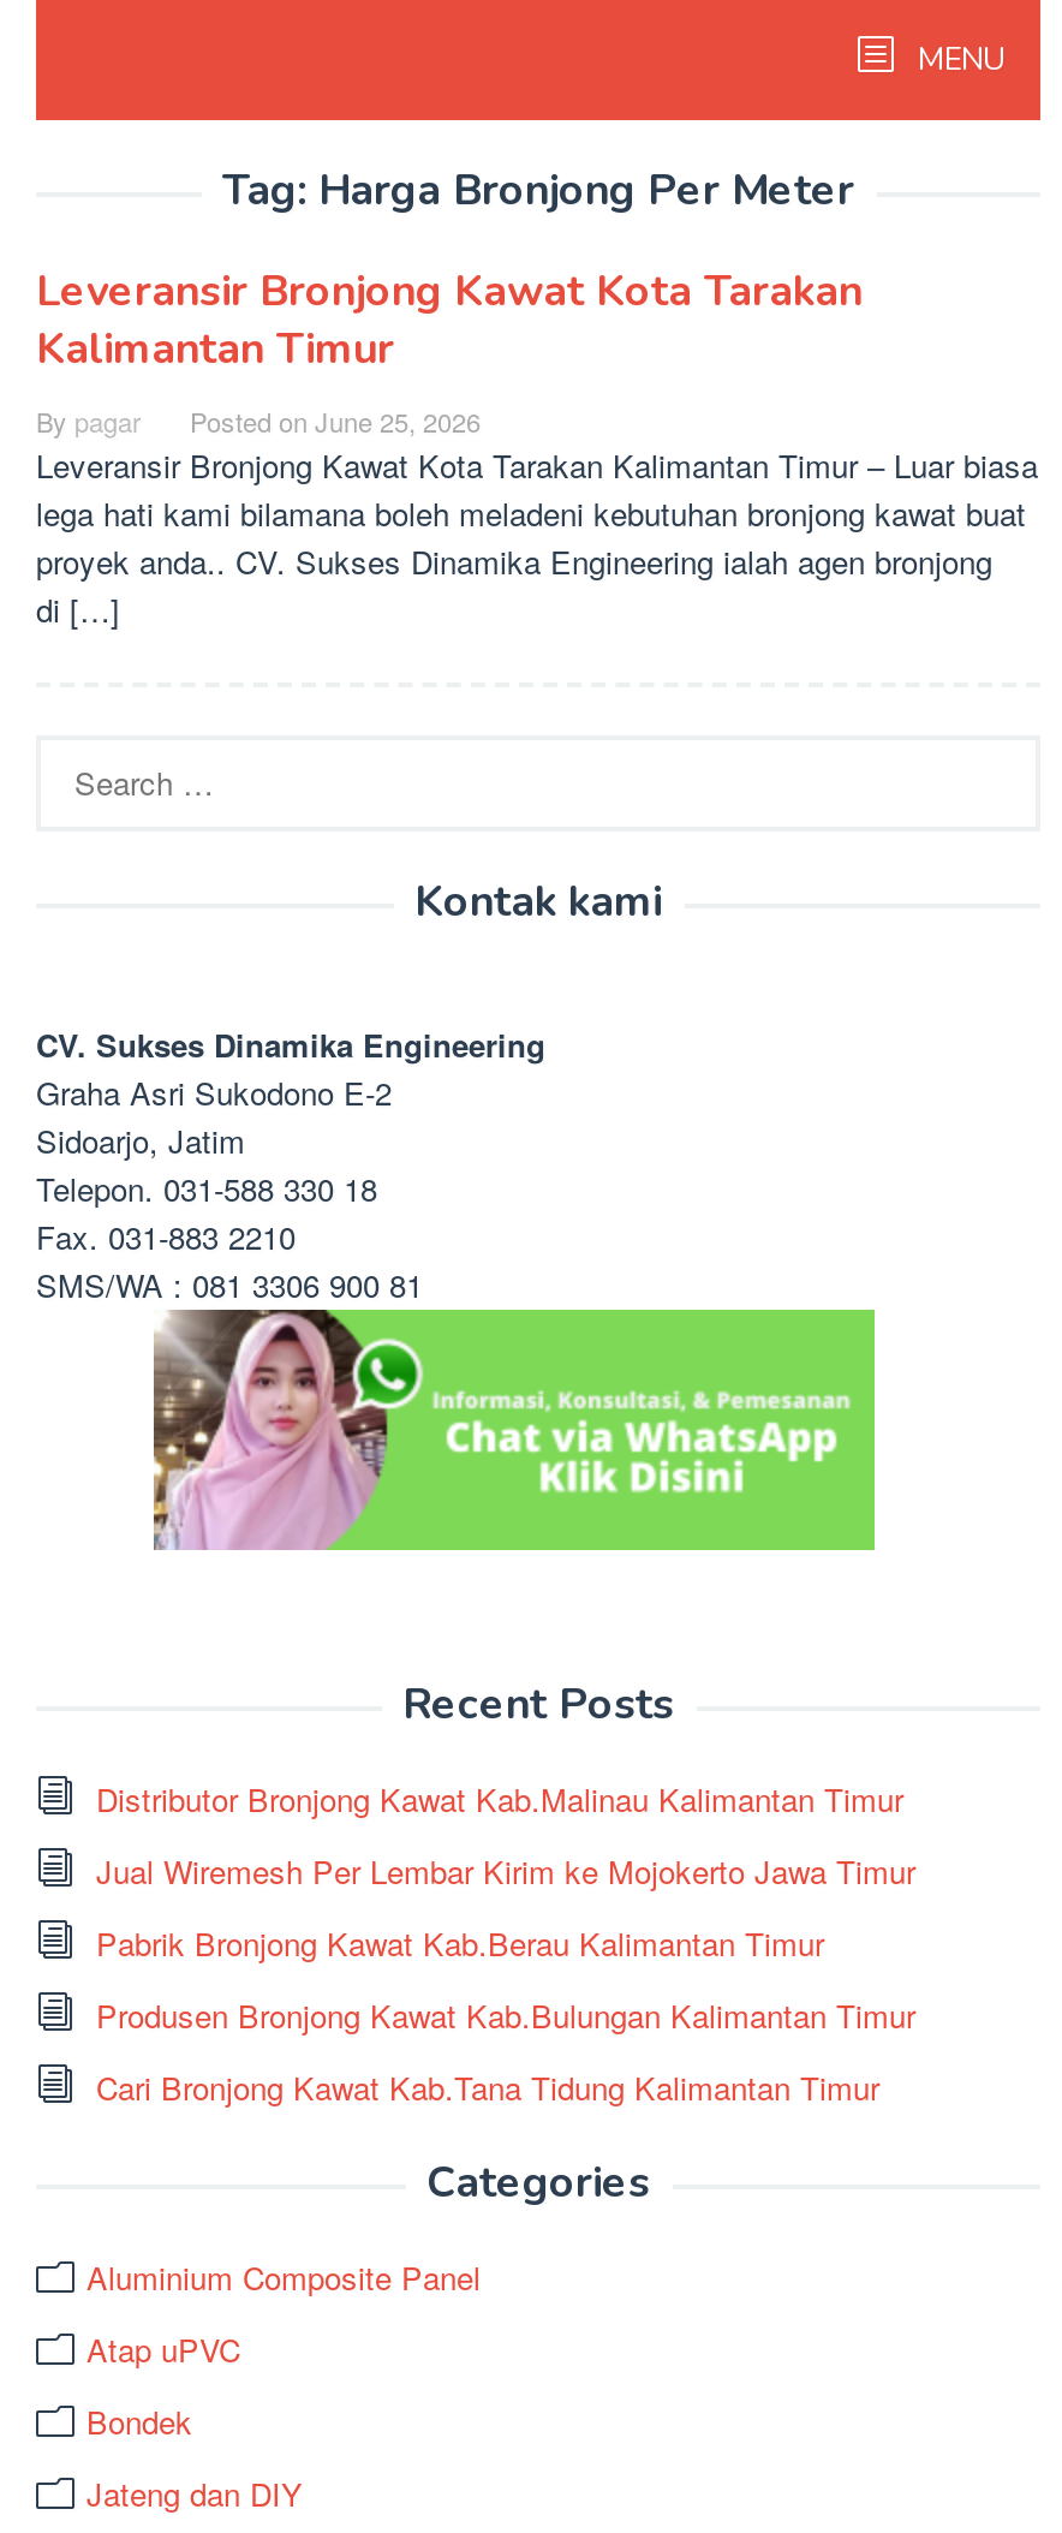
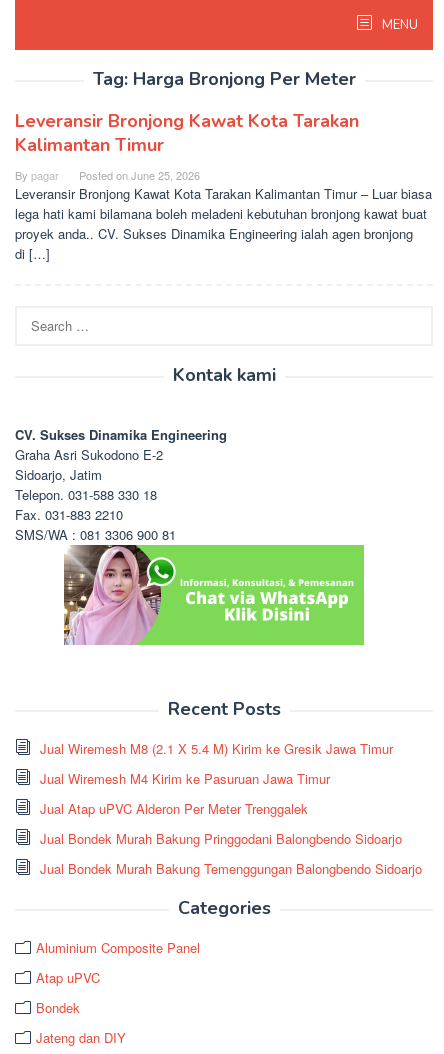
[96,1776,903,1822] Distributor Bronjong Kawat Kab.Malinau Kalimantan Timur -> [40,739,393,758] Jual Wiremesh M8 (2.1 X 5.4 M) Kirim ke Gresik Jawa Timur
[96,1848,915,1894] Jual Wiremesh Per Lembar Kirim ke Mojokerto Jawa Timur -> [40,769,330,788] Jual Wiremesh M4 Kirim ke Pasuruan Jawa Timur
[96,1920,824,1966] Pabrik Bronjong Kawat Kab.Berau Kalimantan Timur -> [40,799,308,818] Jual Atap uPVC Alderon Per Meter Trenggalek
[96,1992,915,2038] Produsen Bronjong Kawat Kab.Bulungan Kalimantan Timur -> [40,829,402,848] Jual Bondek Murah Bakung Pringgodani Balongbendo Sidoarjo
[96,2064,879,2110] Cari Bronjong Kawat Kab.Tana Tidung Kalimantan Timur -> [40,859,422,878] Jual Bondek Murah Bakung Temenggungan Balongbendo Sidoarjo

